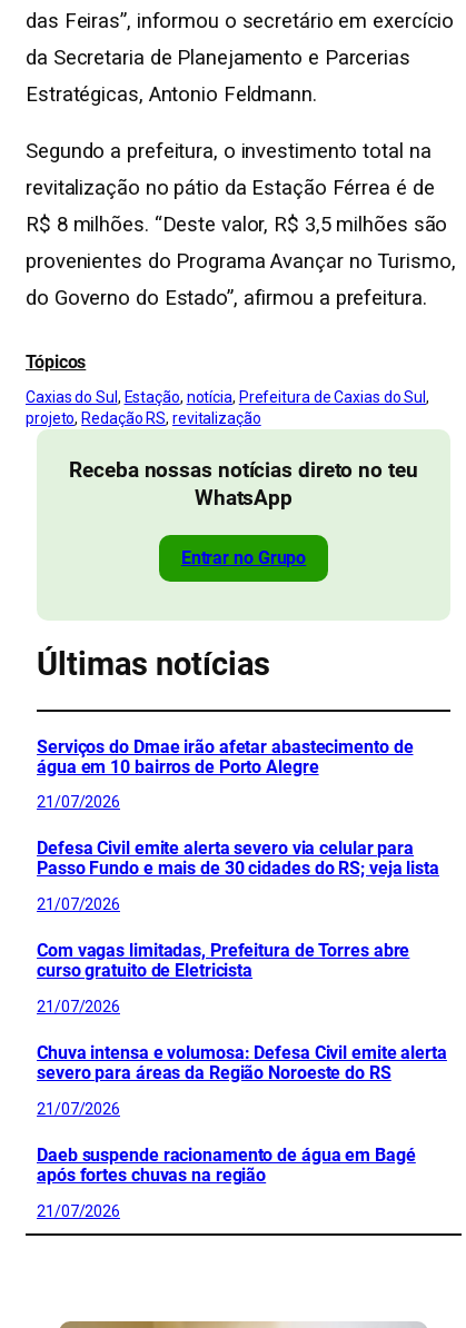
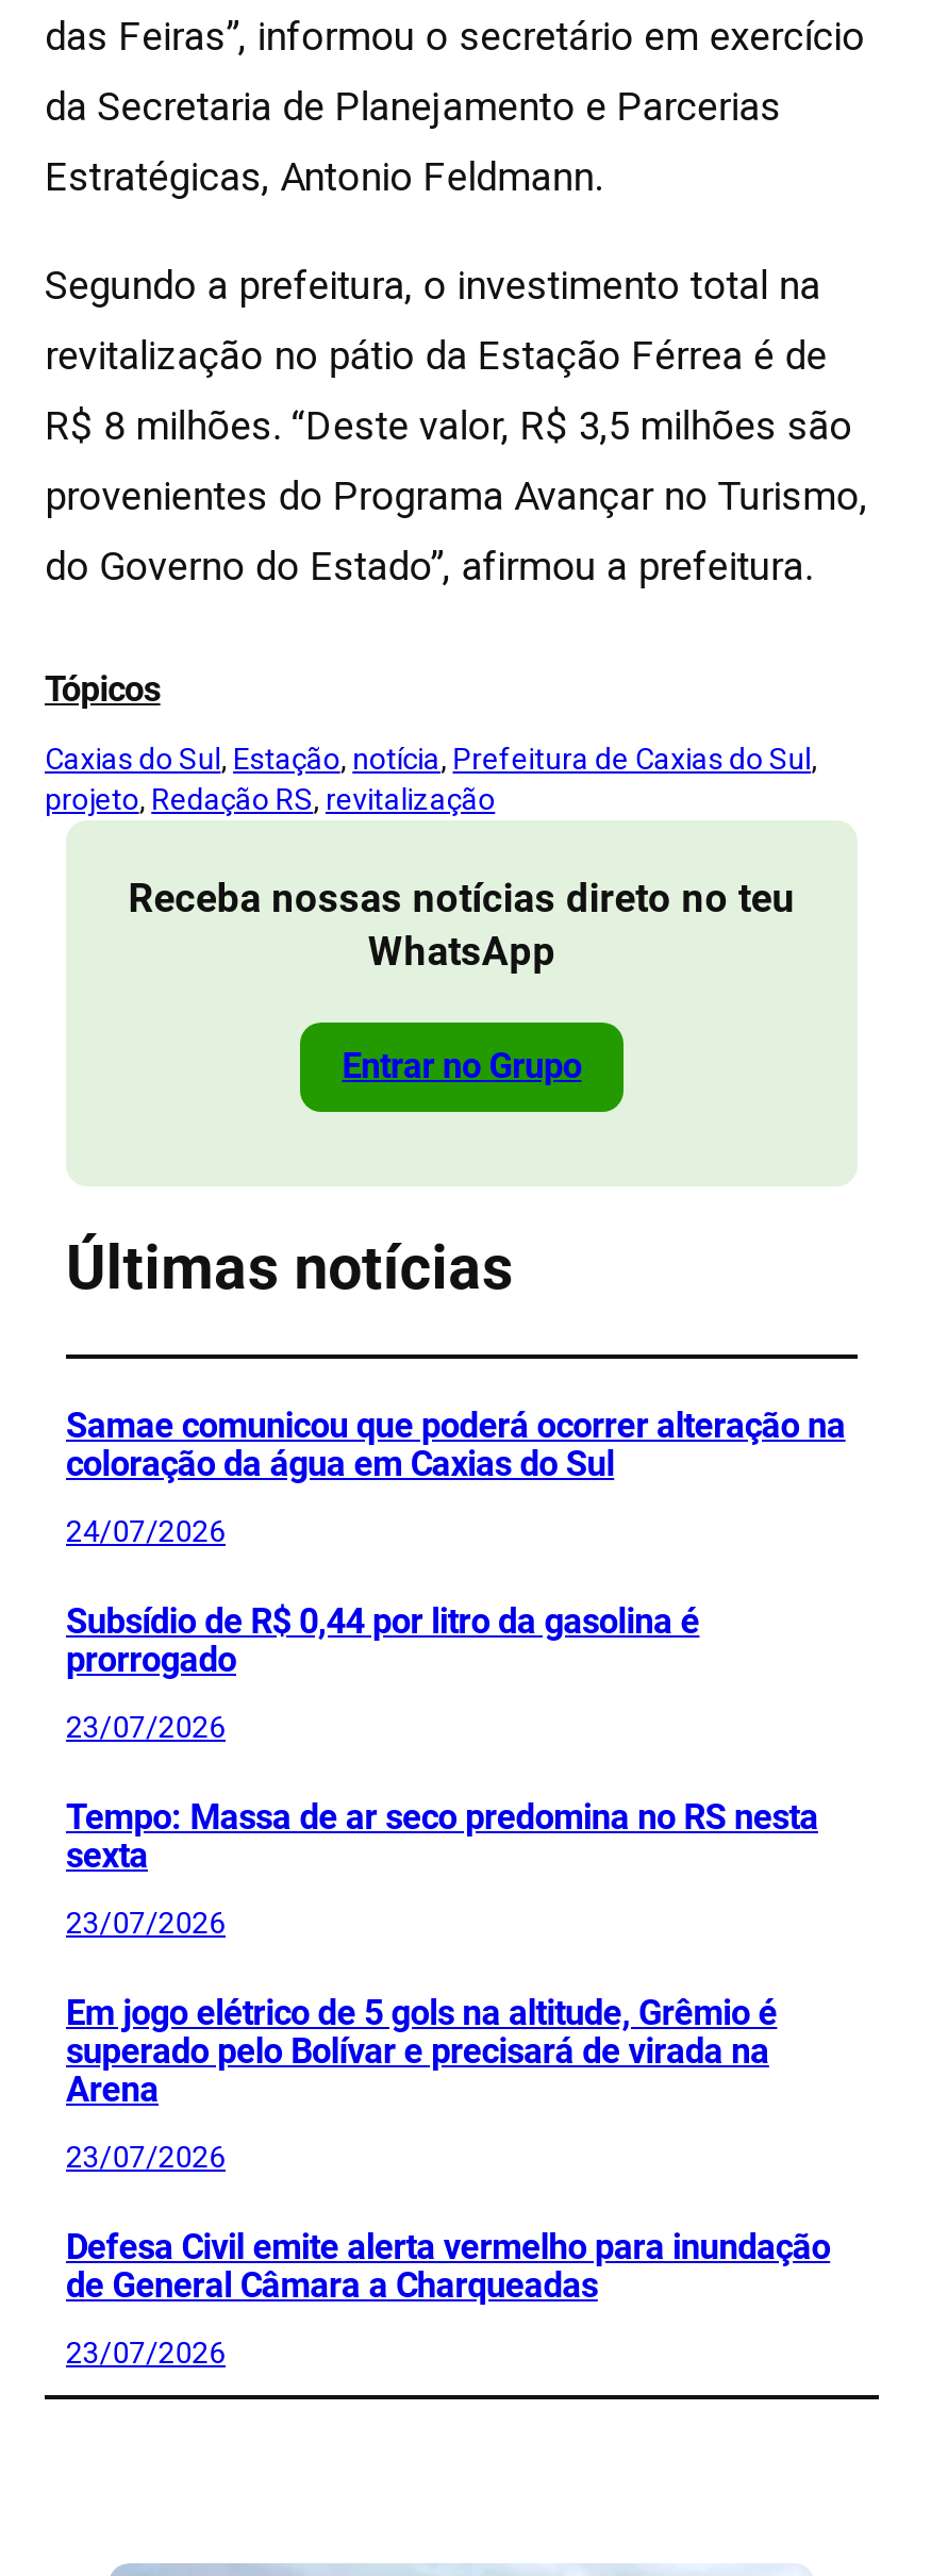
[37,736,413,777] Serviços do Dmae irão afetar abastecimento de | água em 10 bairros de Porto Alegre -> [66,1405,845,1483] Samae comunicou que poderá ocorrer alteração na | coloração da água em Caxias do Sul
[37,793,120,811] 21/07/2026 -> [66,1514,226,1548] 24/07/2026
[37,838,439,879] Defesa Civil emite alerta severo via celular para | Passo Fundo e mais de 30 cidades do RS; veja lista -> [66,1600,699,1679] Subsídio de R$ 0,44 por litro da gasolina é | prorrogado
[37,895,120,913] 21/07/2026 -> [66,1710,226,1744] 23/07/2026
[37,940,410,982] Com vagas limitadas, Prefeitura de Torres abre | curso gratuito de Eletricista -> [66,1796,818,1875] Tempo: Massa de ar seco predomina no RS nesta | sexta
[37,998,120,1015] 21/07/2026 -> [66,1905,226,1940] 23/07/2026
[37,1043,447,1084] Chuva intensa e volumosa: Defesa Civil emite alerta | severo para áreas da Região Noroeste do RS -> [66,1992,777,2109] Em jogo elétrico de 5 gols na altitude, Grêmio é | superado pelo Bolívar e precisará de virada na | Arena
[37,1100,120,1118] 21/07/2026 -> [66,2140,226,2174] 23/07/2026
[37,1145,416,1186] Daeb suspende racionamento de água em Bagé | após fortes chuvas na região -> [66,2226,830,2304] Defesa Civil emite alerta vermelho para inundação | de General Câmara a Charqueadas
[37,1202,120,1220] 21/07/2026 -> [66,2335,226,2369] 23/07/2026

